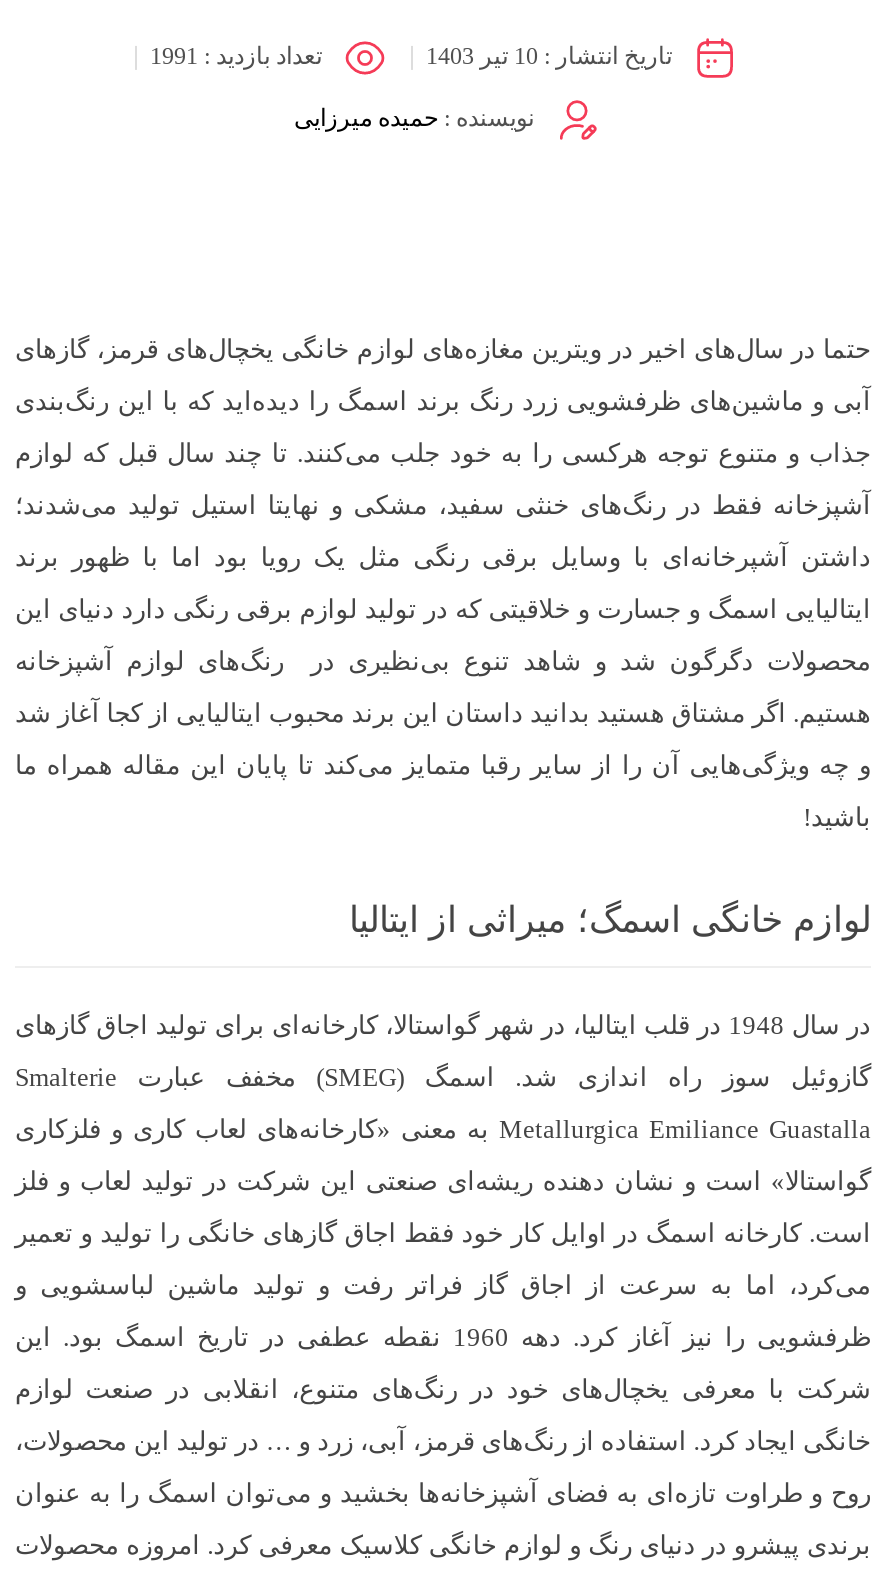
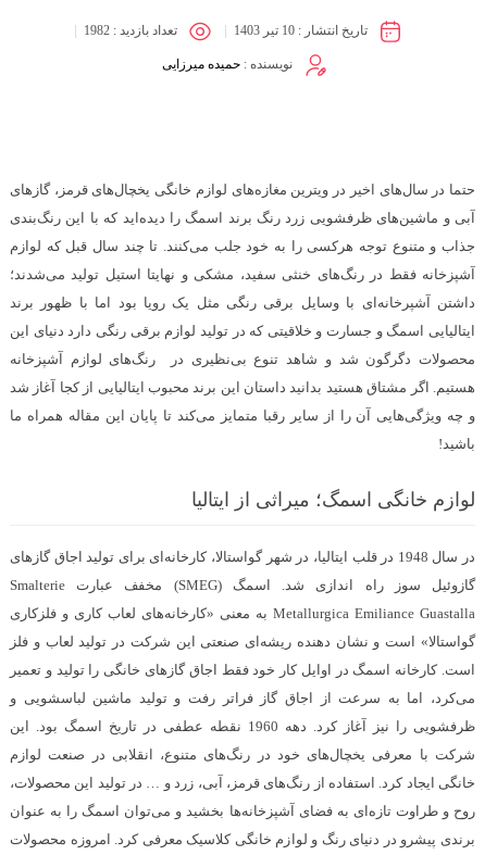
[150,41,322,69] تعداد بازدید : 1991 -> [83,22,177,37] تعداد بازدید : 1982

